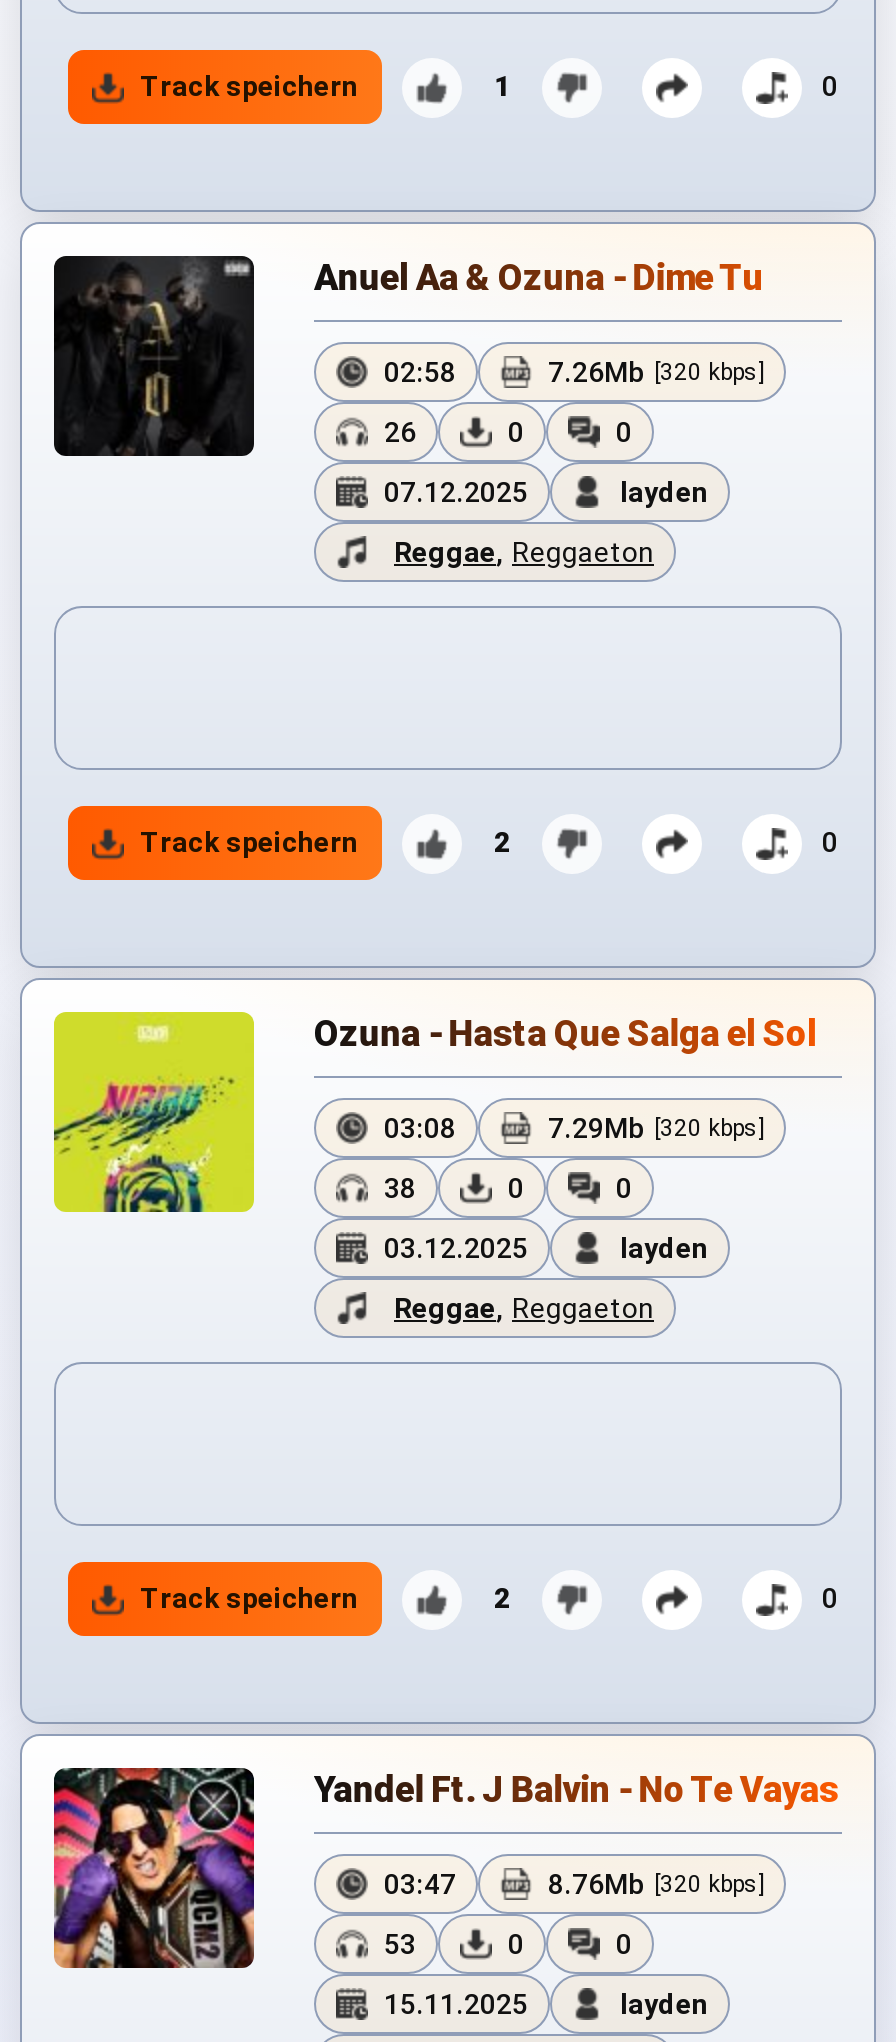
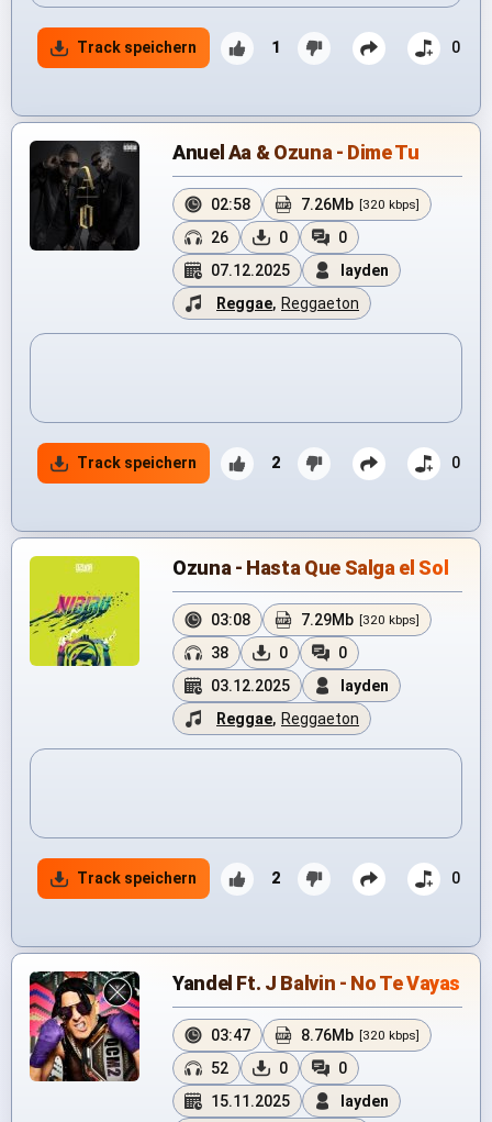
[384,1928,416,1960] 53 -> [211,1059,228,1077] 52

